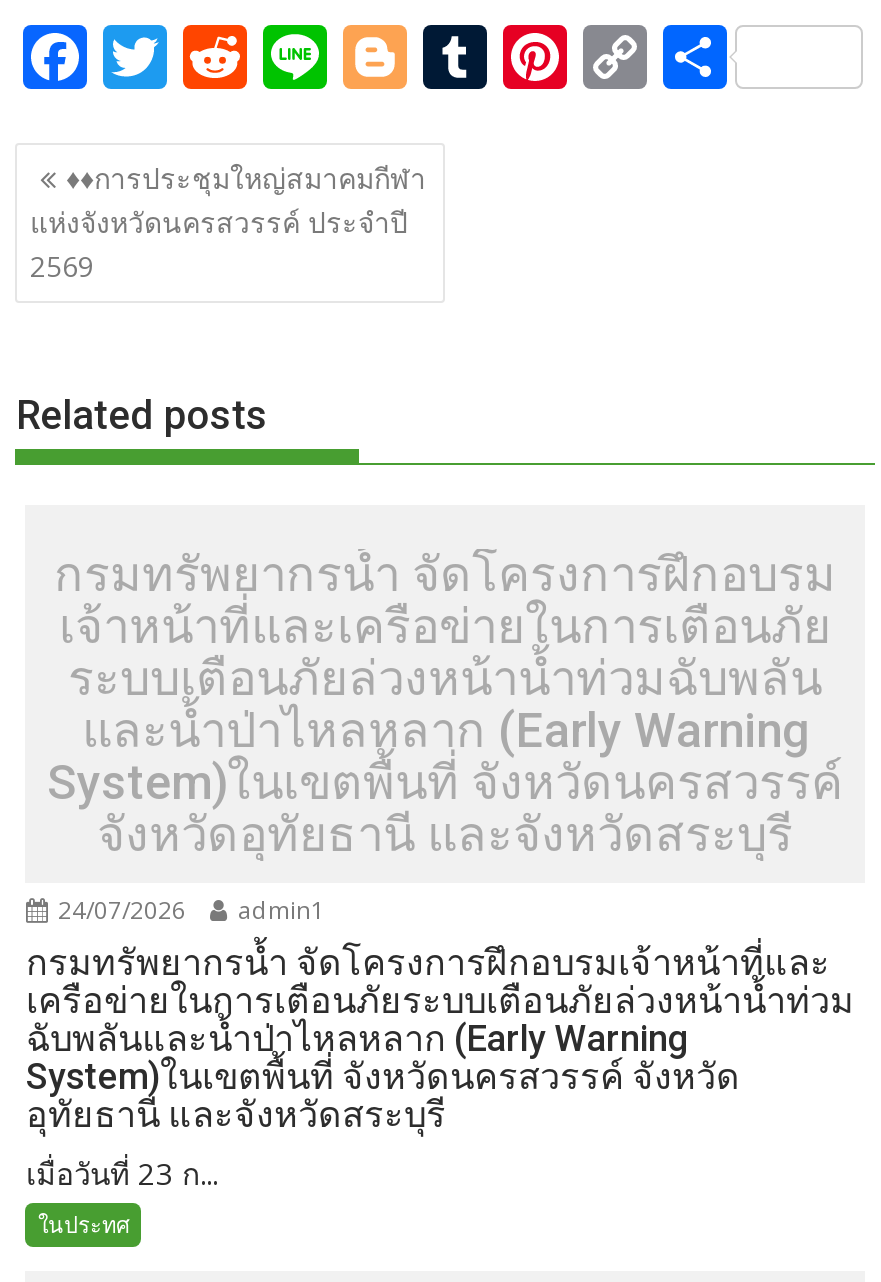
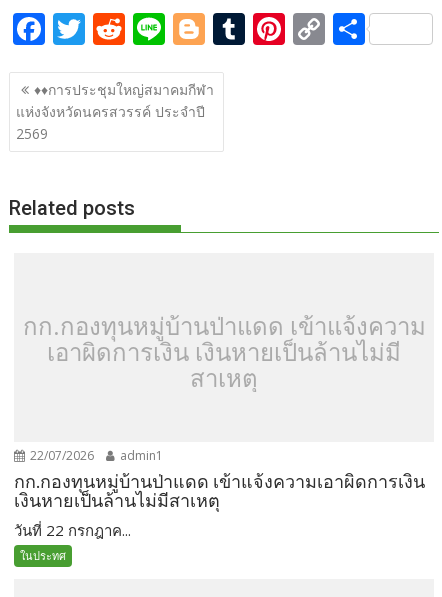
[47,546,843,862] กรมทรัพยากรน้ำ จัดโครงการฝึกอบรม | เจ้าหน้าที่และเครือข่ายในการเตือนภัย | ระบบเตือนภัยล่วงหน้าน้ำท่วมฉับพลัน | และน้ำป่าไหลหลาก (Early Warning | System)ในเขตพื้นที่ จังหวัดนครสวรรค์ | จังหวัดอุทัยธานี และจังหวัดสระบุรี -> [22,313,425,393] กก.กองทุนหมู่บ้านป่าแดด เข้าแจ้งความ | เอาผิดการเงิน เงินหายเป็นล้านไม่มี | สาเหตุ
[52,893,324,927] 24/07/2026 admin1 -> [27,447,163,464] 22/07/2026 admin1
[26,941,854,1193] กรมทรัพยากรน้ำ จัดโครงการฝึกอบรมเจ้าหน้าที่และ | เครือข่ายในการเตือนภัยระบบเตือนภัยล่วงหน้าน้ำท่วม | ฉับพลันและน้ำป่าไหลหลาก (Early Warning | System)ในเขตพื้นที่ จังหวัดนครสวรรค์ จังหวัด | อุทัยธานี และจังหวัดสระบุรี | เมื่อวันที่ 23 ก... -> [14,471,425,540] กก.กองทุนหมู่บ้านป่าแดด เข้าแจ้งความเอาผิดการเงิน | เงินหายเป็นล้านไม่มีสาเหตุ | วันที่ 22 กรกฎาค...

